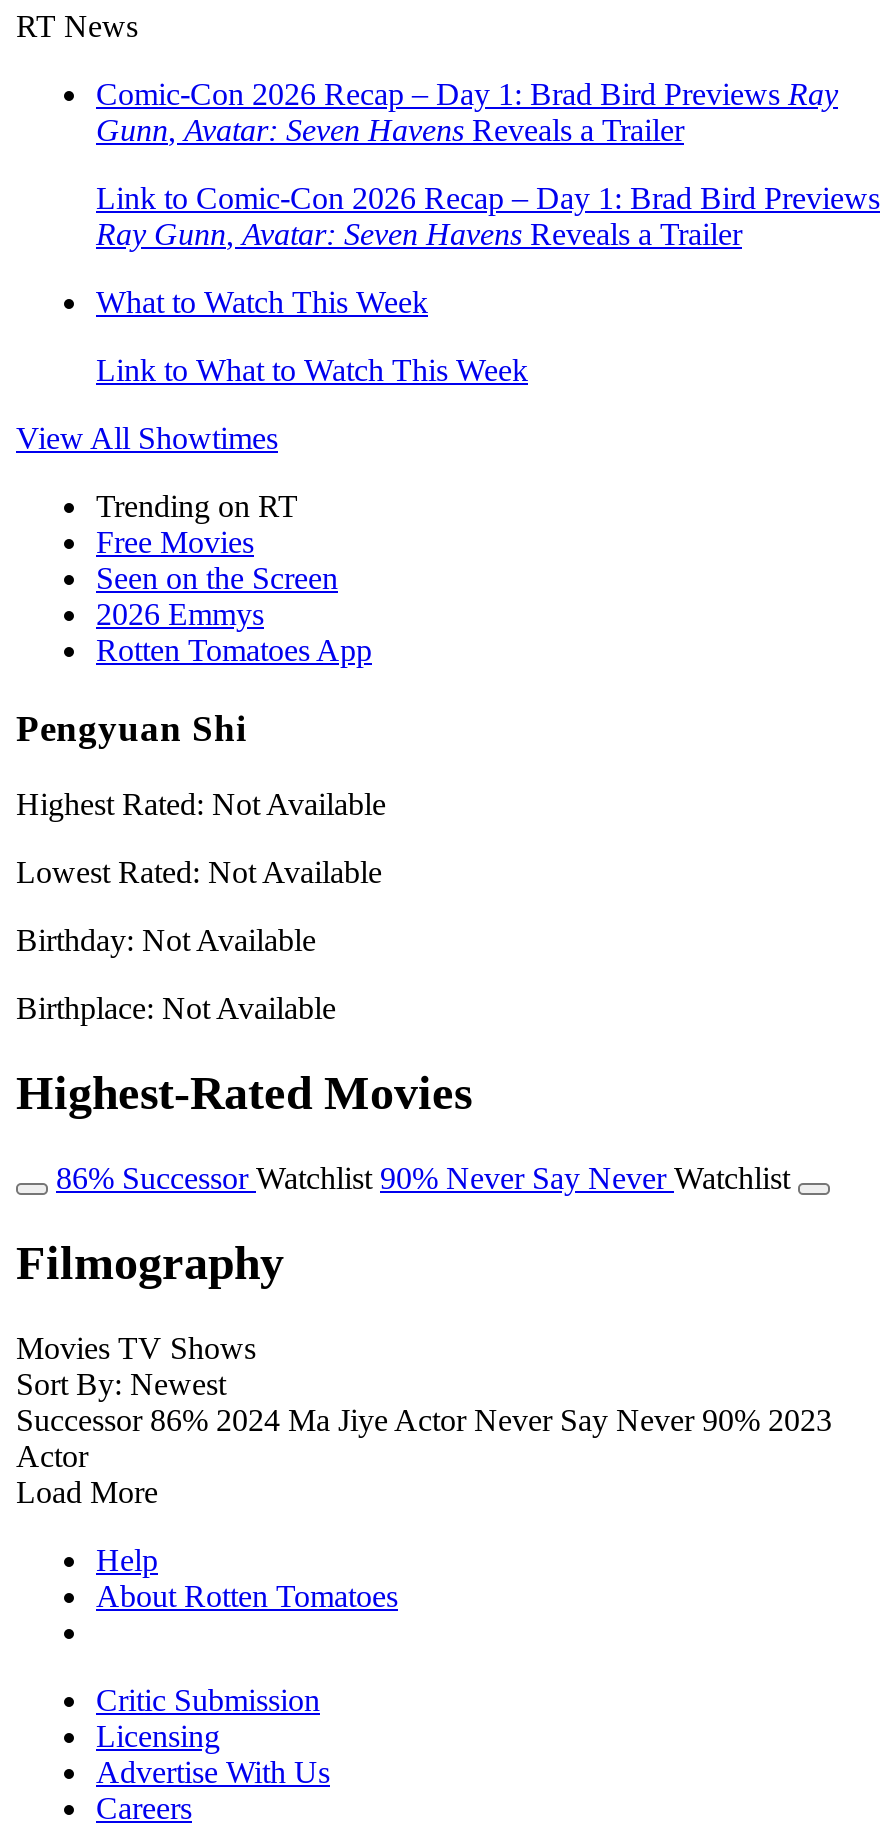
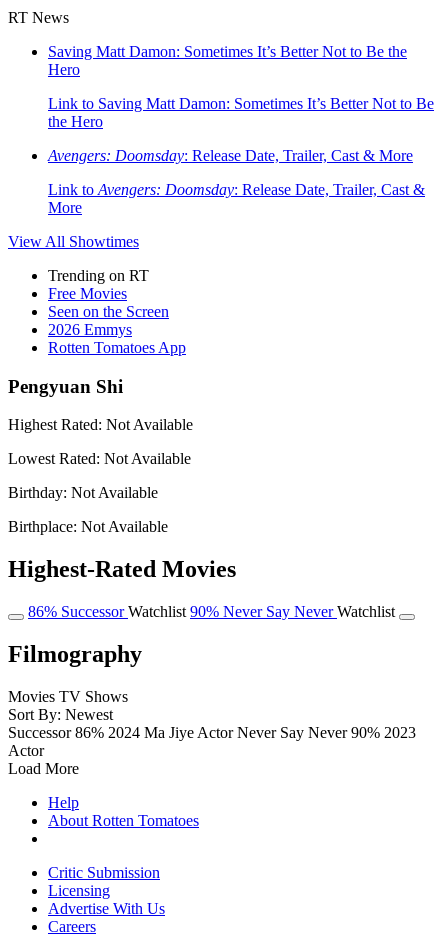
[96,77,838,147] Comic-Con 2026 Recap – Day 1: Brad Bird Previews Ray | Gunn, Avatar: Seven Havens Reveals a Trailer -> [48,43,407,78] Saving Matt Damon: Sometimes It’s Better Not to Be the | Hero
[96,181,880,251] Link to Comic-Con 2026 Recap – Day 1: Brad Bird Previews | Ray Gunn, Avatar: Seven Havens Reveals a Trailer -> [48,95,434,130] Link to Saving Matt Damon: Sometimes It’s Better Not to Be | the Hero
[96,285,428,319] What to Watch This Week -> [48,147,413,164] Avengers: Doomsday: Release Date, Trailer, Cast & More
[96,353,528,387] Link to What to Watch This Week -> [48,181,425,216] Link to Avengers: Doomsday: Release Date, Trailer, Cast & | More

